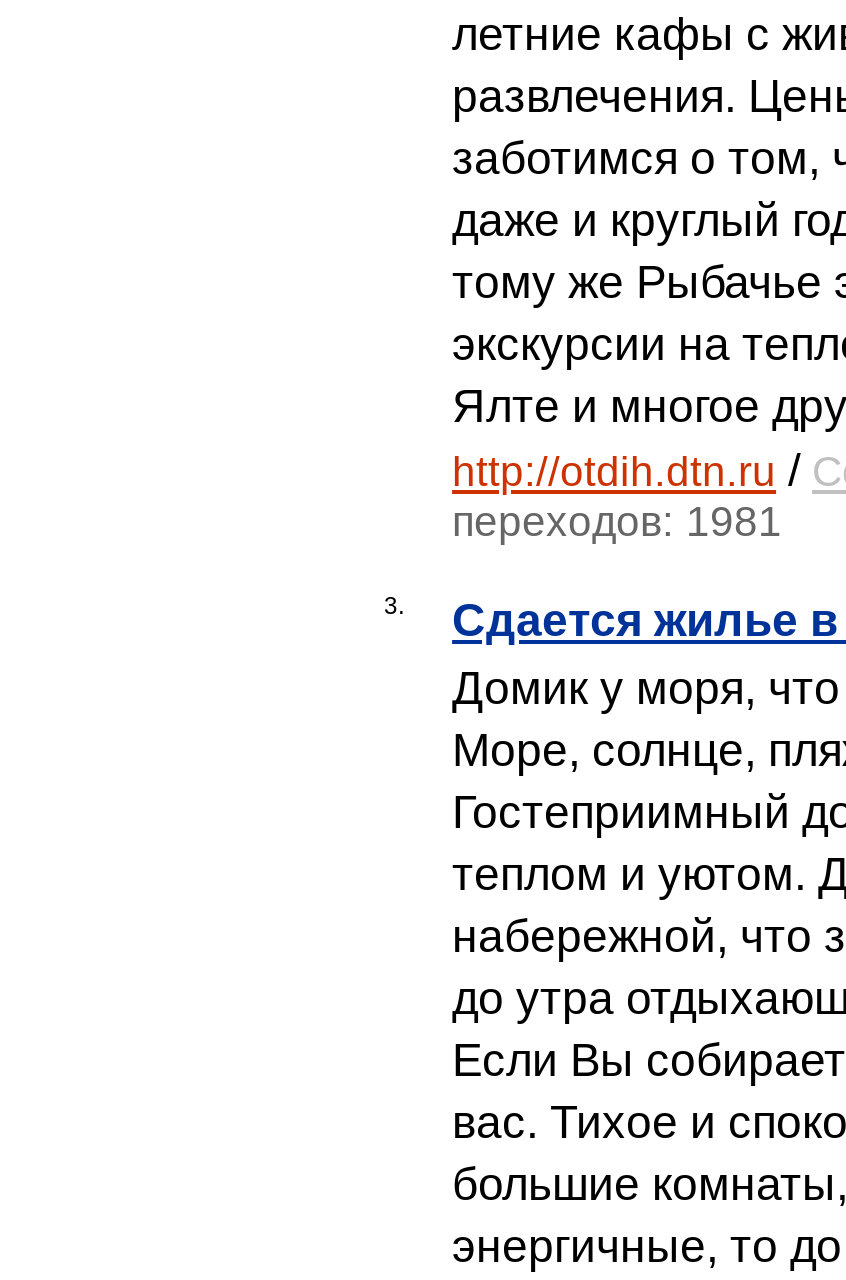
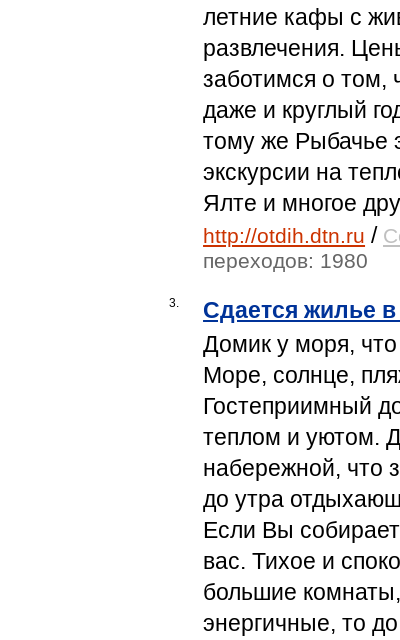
[452,498,782,544] переходов: 1981 -> [203,249,368,272] переходов: 1980

